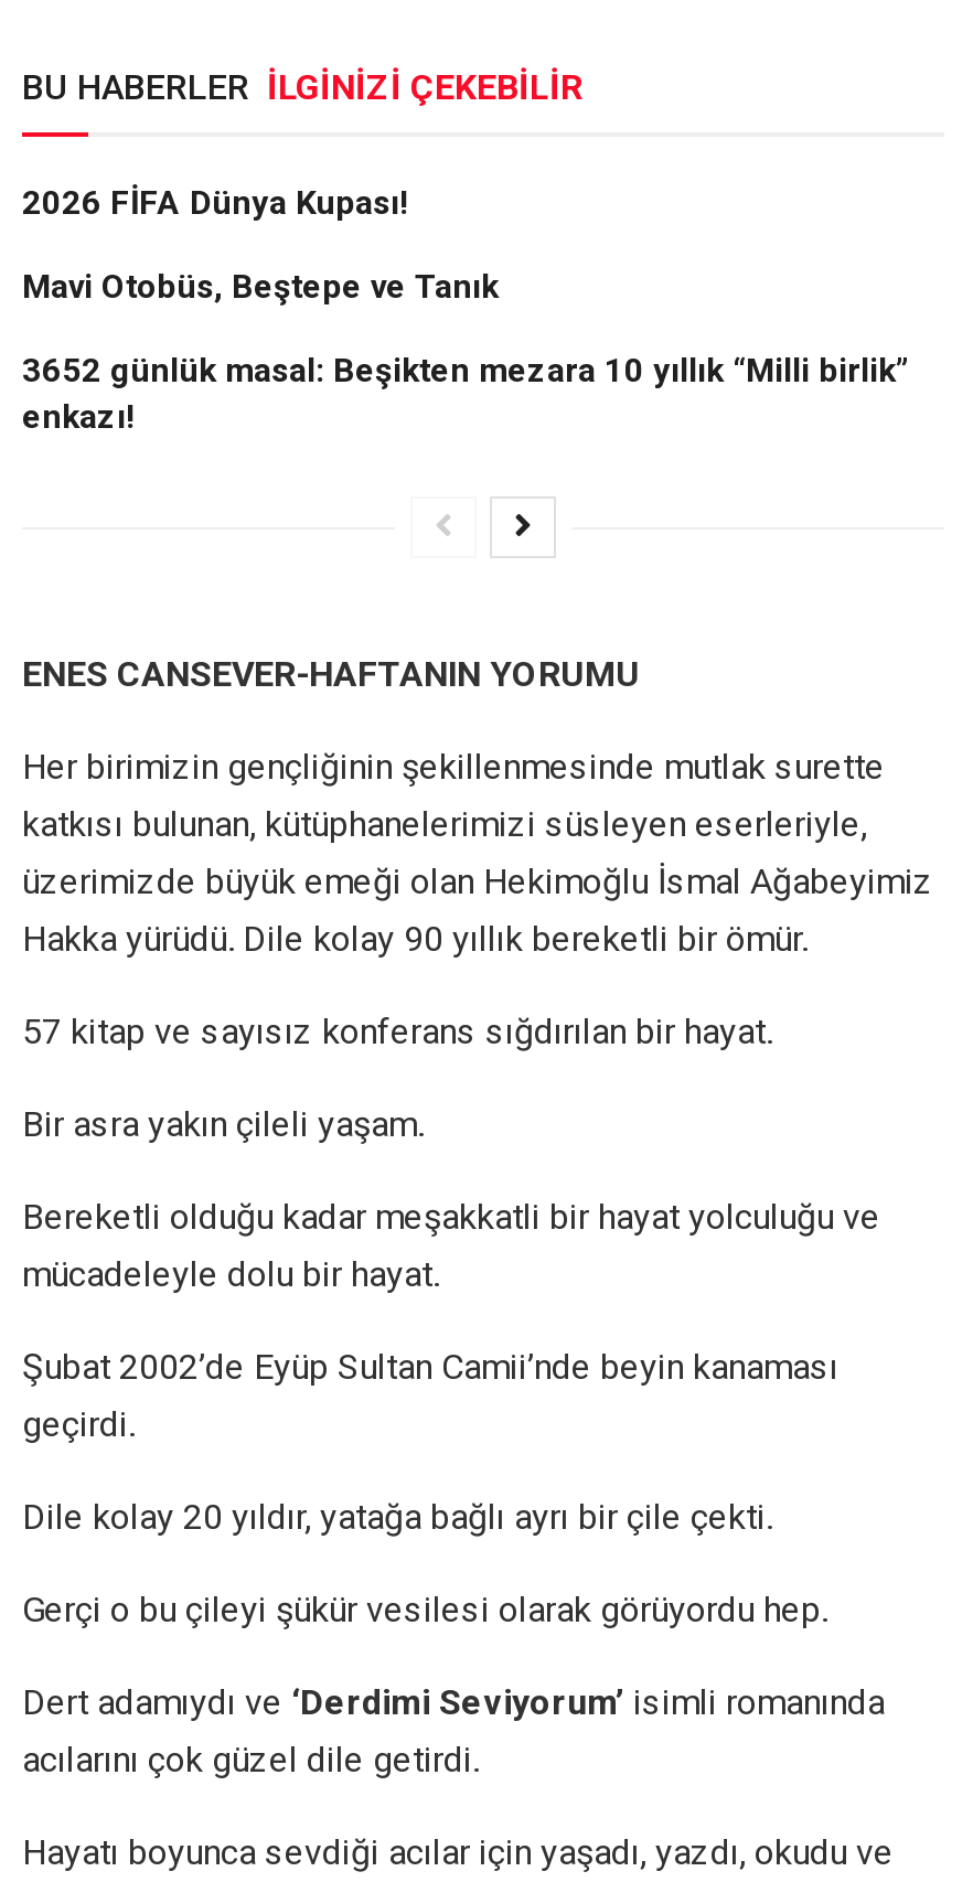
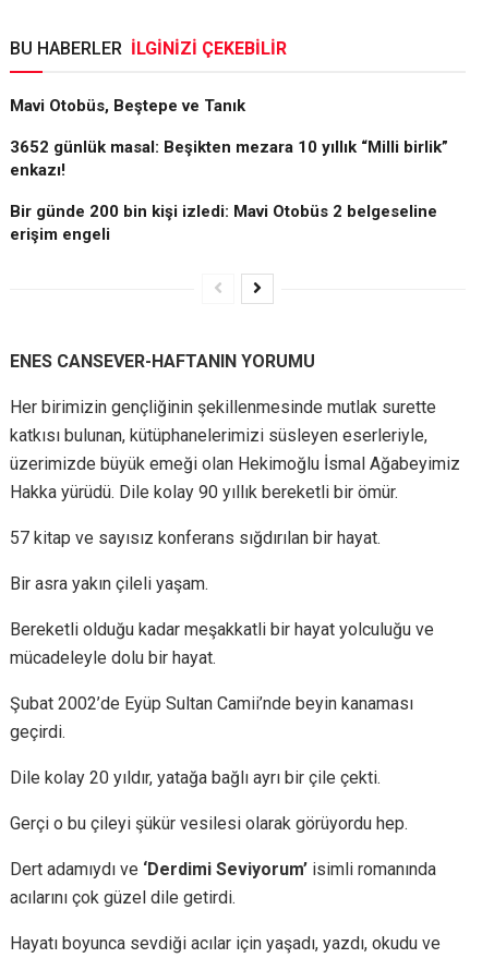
[22,183,408,223] 2026 FİFA Dünya Kupası! -> none
moved [22,267,909,437] -> [10,96,448,180]: Mavi Otobüs, Beştepe ve Tanık | 3652 günlük masal: Beşikten mezara 10 yıllık “Milli birlik” | enkazı!
none -> [10,202,437,244] Bir günde 200 bin kişi izledi: Mavi Otobüs 2 belgeseline | erişim engeli

